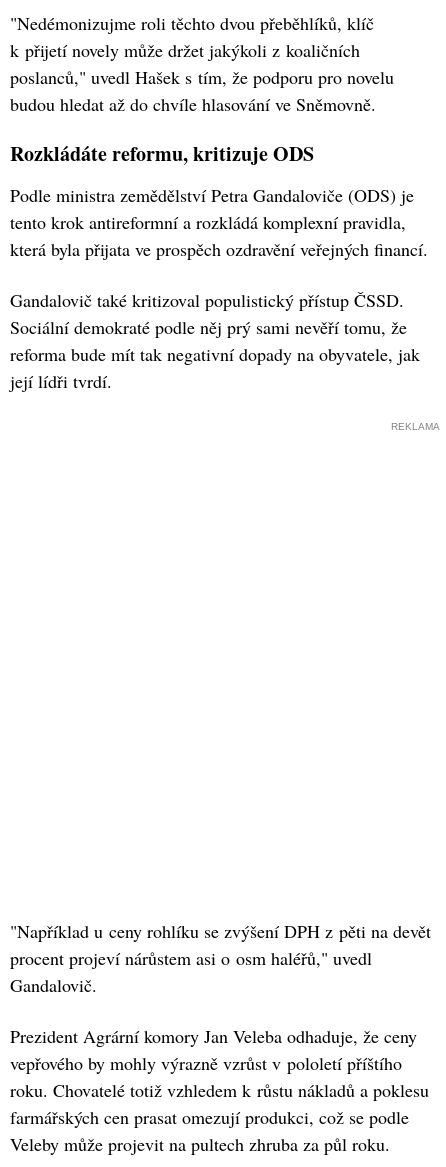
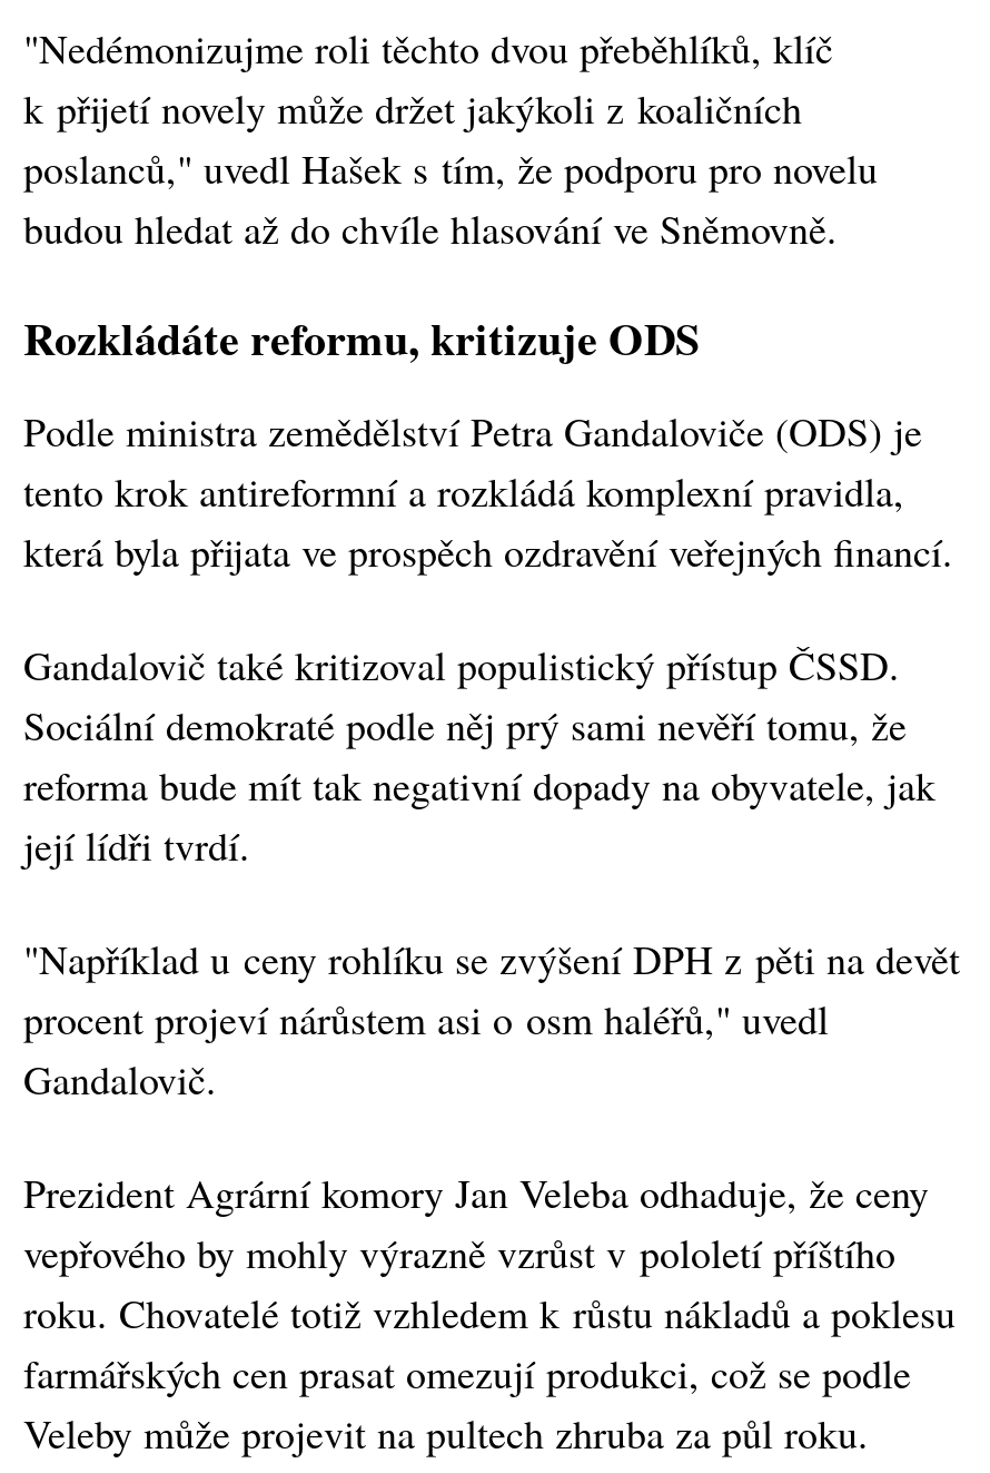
[391,421,440,432] REKLAMA -> none

